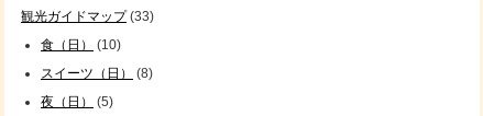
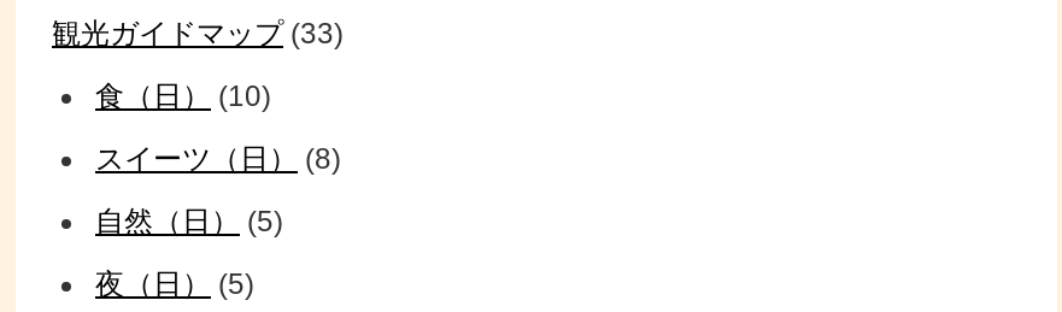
none -> [95,205,283,239] 自然（日）(5)

